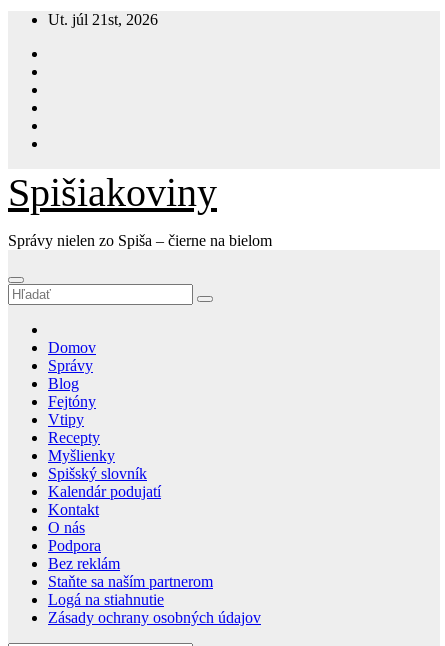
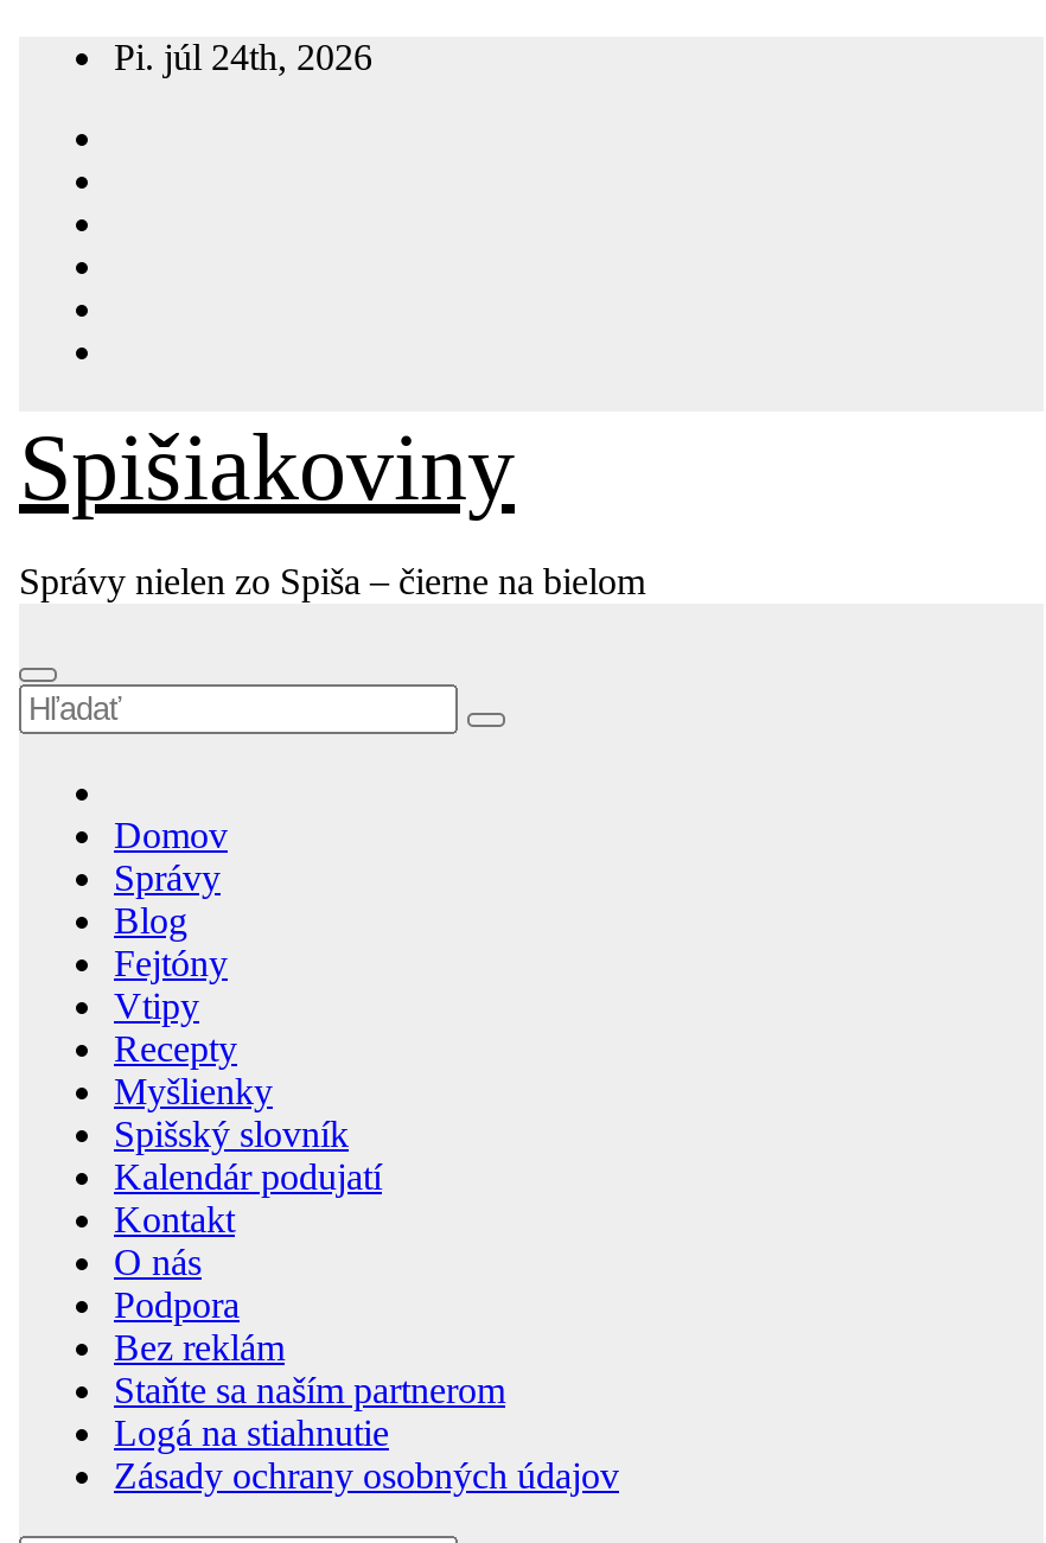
[48,11,158,28] Ut. júl 21st, 2026 -> [114,37,372,77] Pi. júl 24th, 2026

